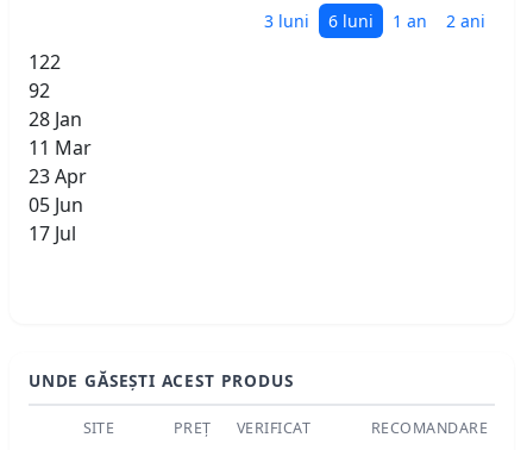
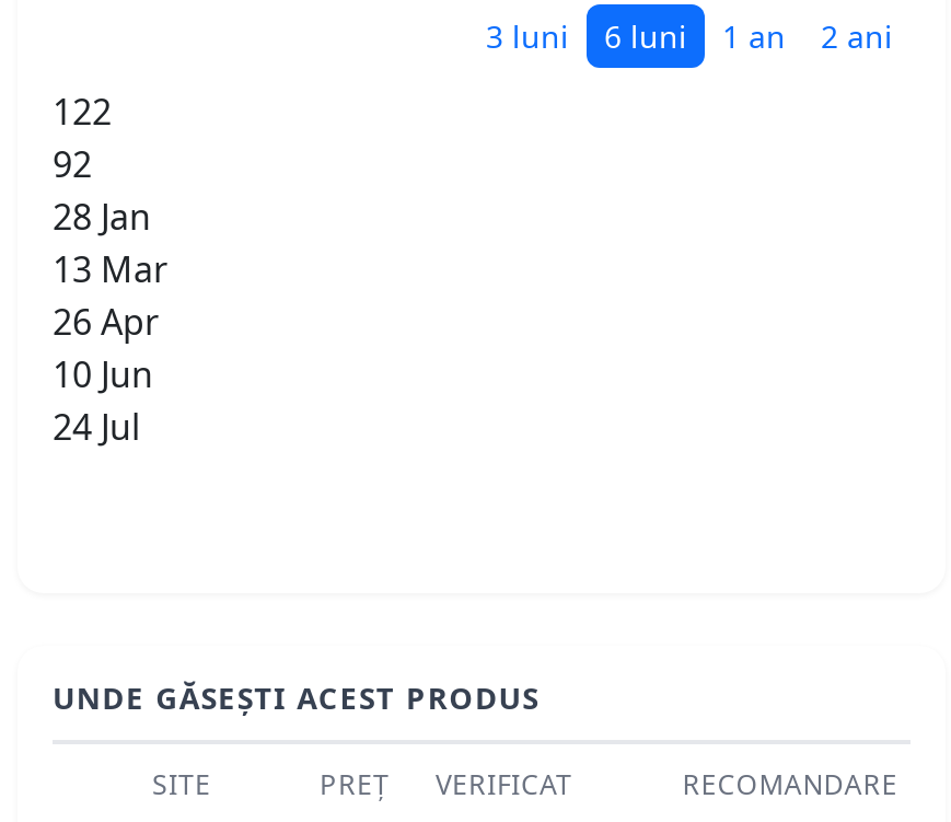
[29,135,92,161] 11 Mar -> [53,246,169,294] 13 Mar
[29,164,87,190] 23 Apr -> [53,299,160,347] 26 Apr
[29,192,83,218] 05 Jun -> [53,351,153,399] 10 Jun
[29,221,76,247] 17 Jul -> [53,404,140,452] 24 Jul

